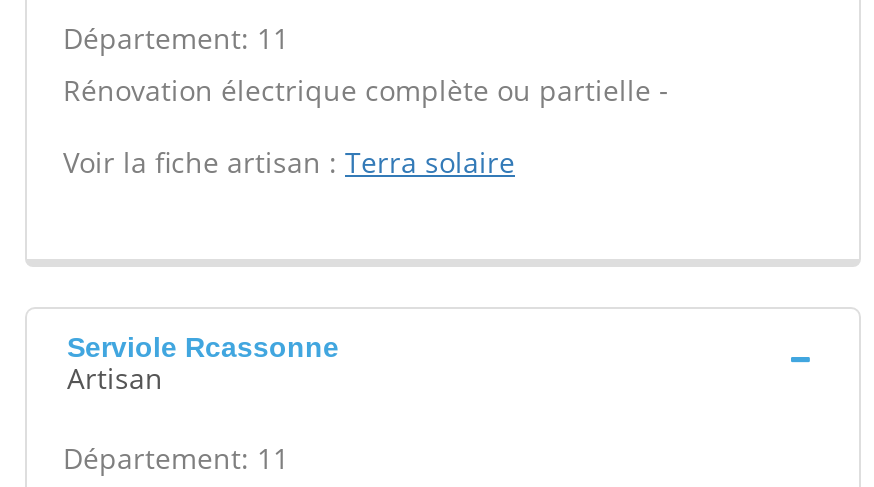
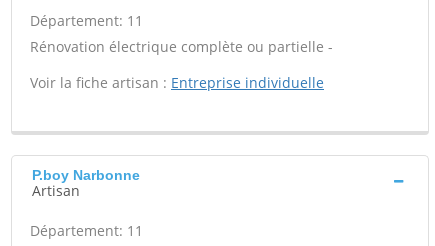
[63,143,515,181] Voir la fiche artisan : Terra solaire -> [30,73,324,92] Voir la fiche artisan : Entreprise individuelle
[67,331,339,363] Serviole Rcassonne -> [32,167,140,183] P.boy Narbonne

